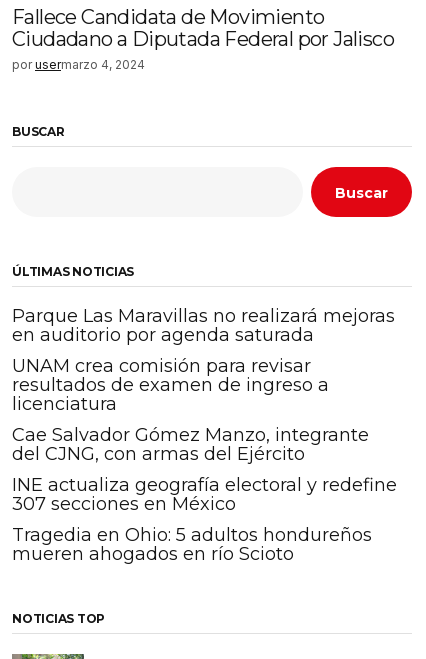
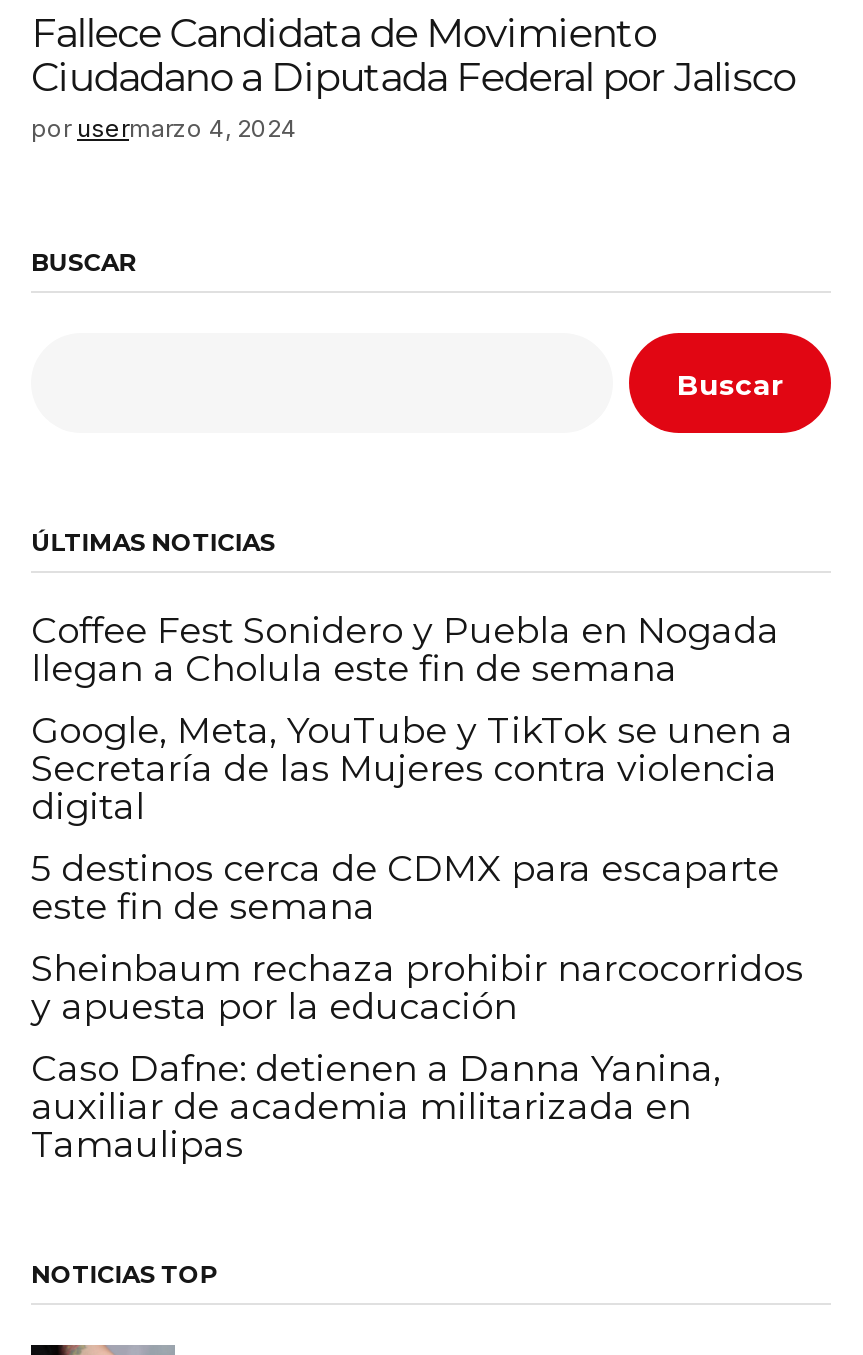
[12,305,397,565] Parque Las Maravillas no realizará mejoras | en auditorio por agenda saturada | UNAM crea comisión para revisar | resultados de examen de ingreso a | licenciatura | Cae Salvador Gómez Manzo, integrante | del CJNG, con armas del Ejército | INE actualiza geografía electoral y redefine | 307 secciones en México | Tragedia en Ohio: 5 adultos hondureños | mueren ahogados en río Scioto -> [31,610,803,1168] Coffee Fest Sonidero y Puebla en Nogada | llegan a Cholula este fin de semana | Google, Meta, YouTube y TikTok se unen a | Secretaría de las Mujeres contra violencia | digital | 5 destinos cerca de CDMX para escaparte | este fin de semana | Sheinbaum rechaza prohibir narcocorridos | y apuesta por la educación | Caso Dafne: detienen a Danna Yanina, | auxiliar de academia militarizada en | Tamaulipas

